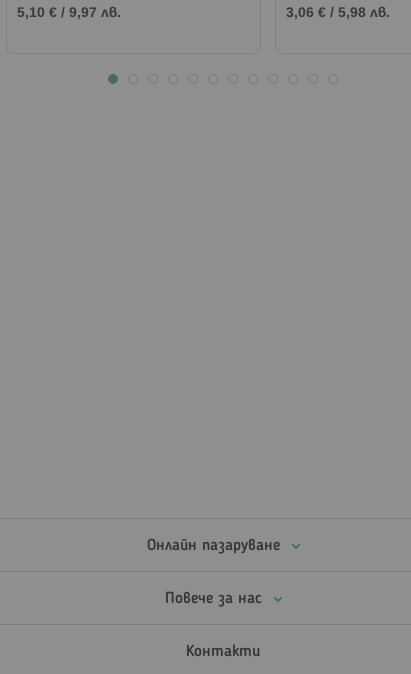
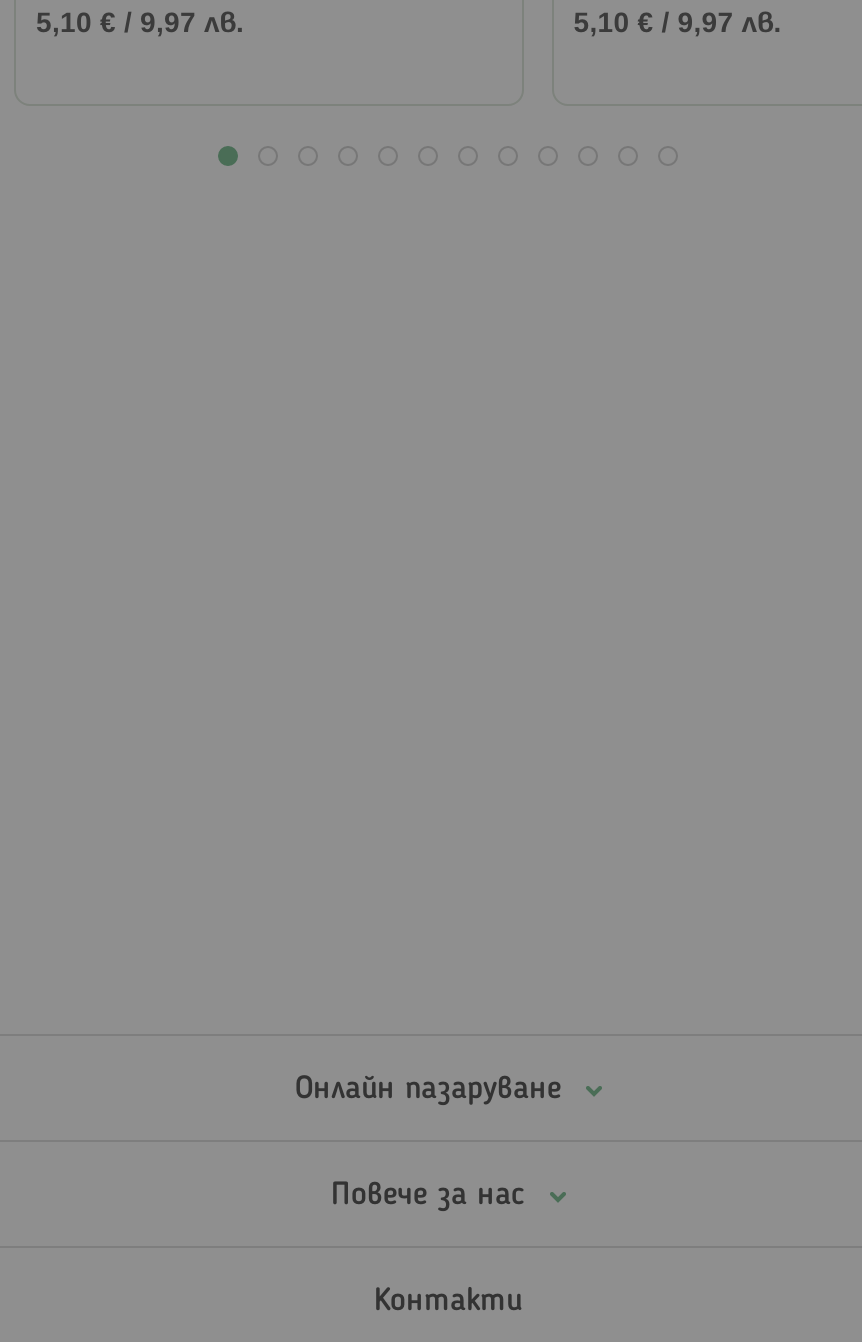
[286,7,390,20] 3,06 €/ 5,98 лв. -> [574,11,782,37] 5,10 €/ 9,97 лв.

